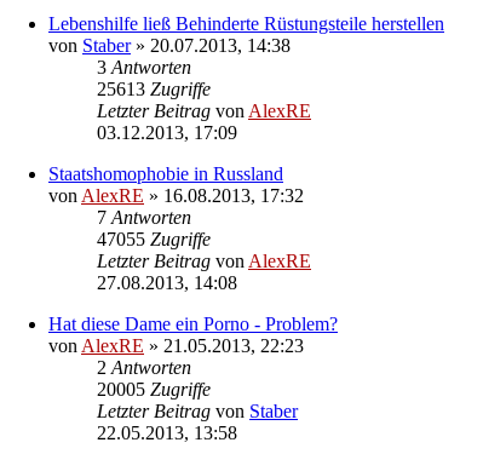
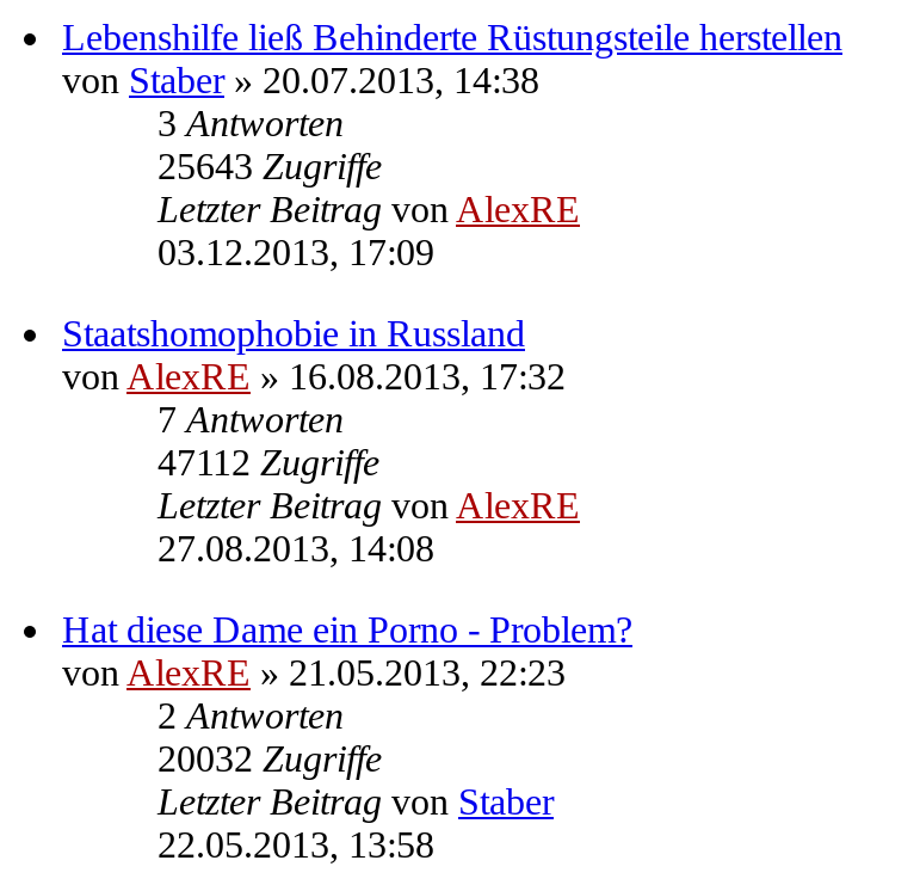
[97,79,211,99] 25613 Zugriffe -> [158,145,382,186] 25643 Zugriffe
[97,229,211,249] 47055 Zugriffe -> [158,442,379,482] 47112 Zugriffe
[97,379,211,399] 20005 Zugriffe -> [158,738,382,778] 20032 Zugriffe

